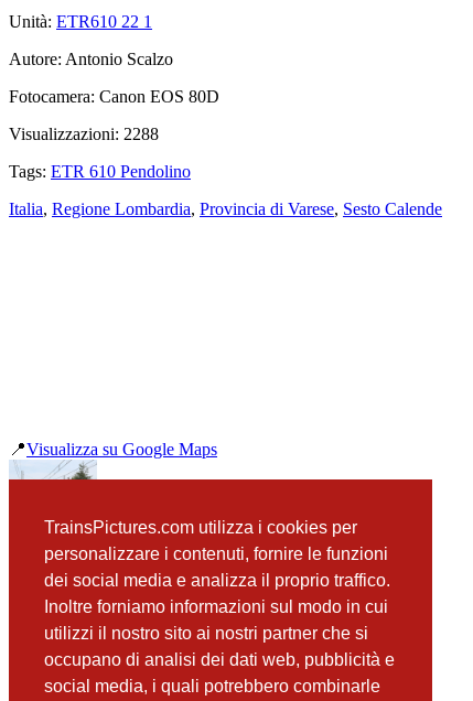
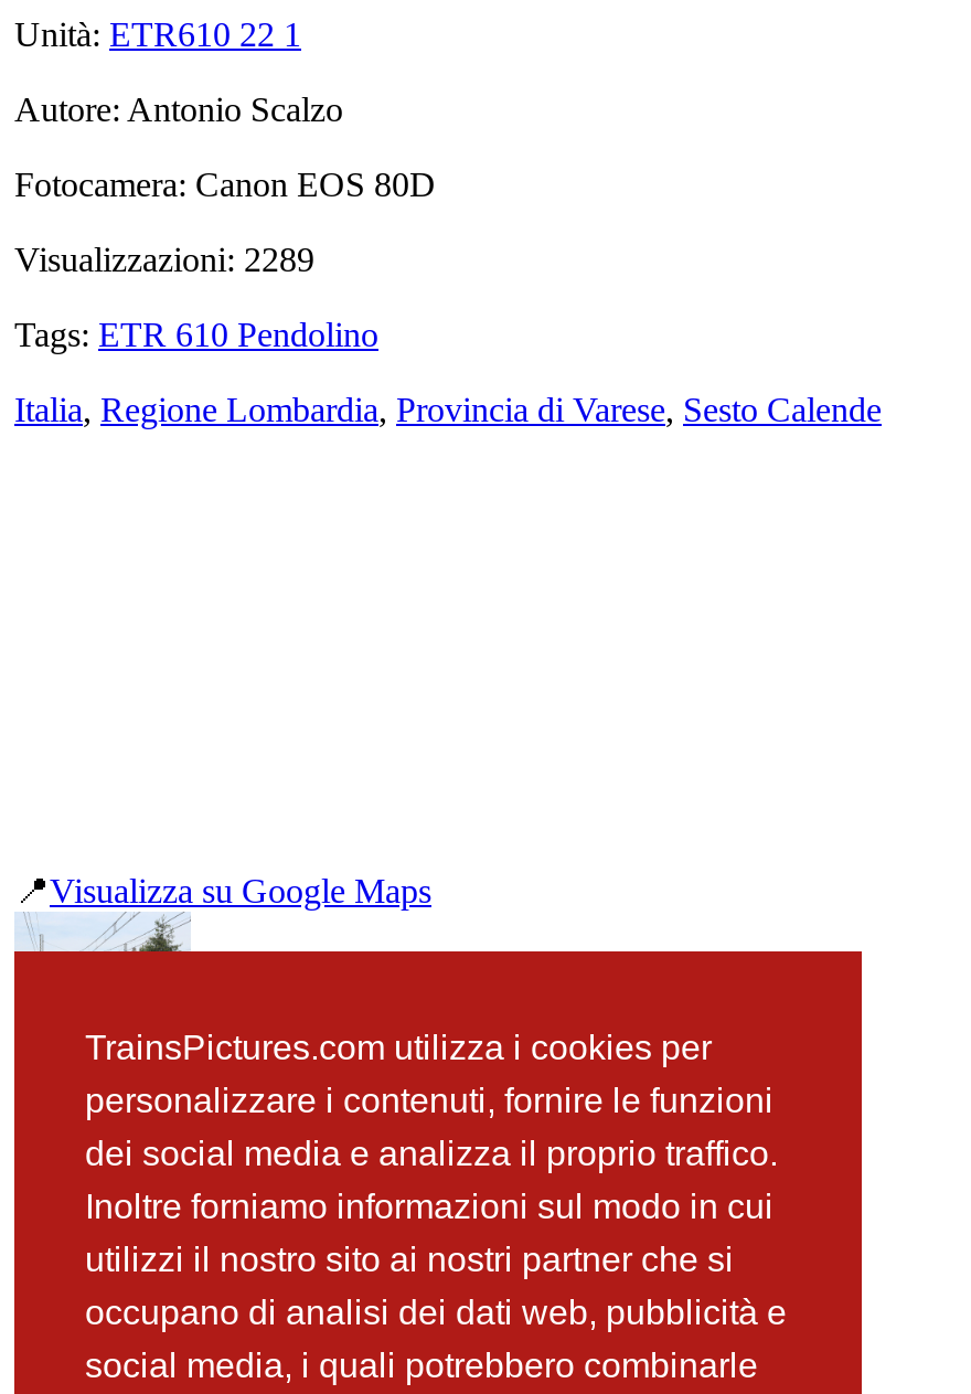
[9,124,159,143] Visualizzazioni: 2288 -> [14,240,314,278] Visualizzazioni: 2289

